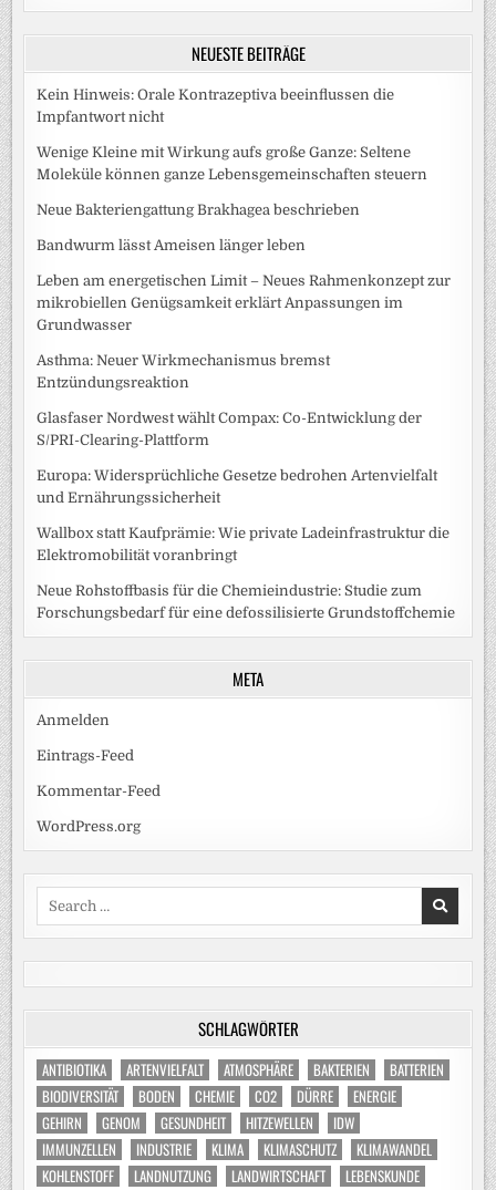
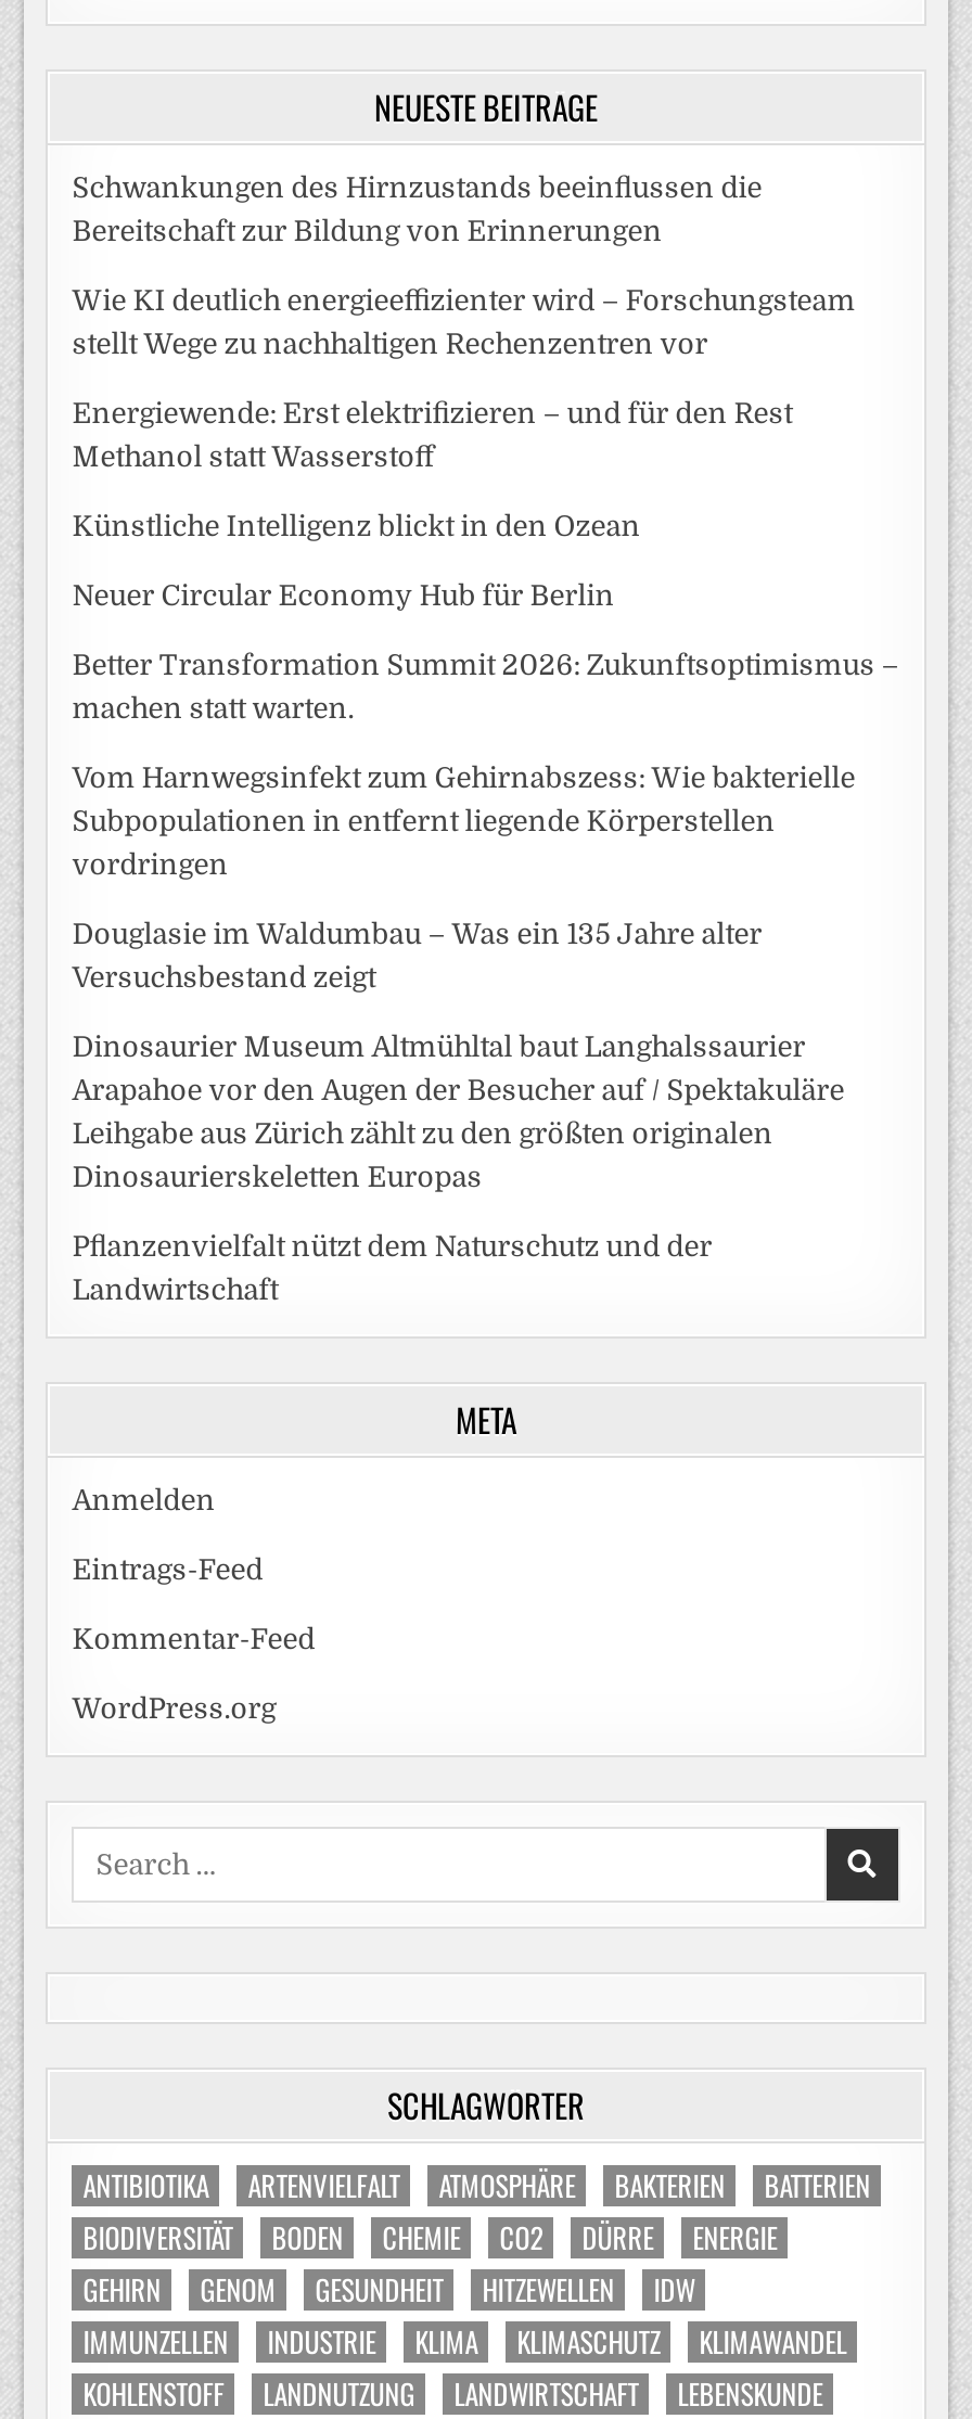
[37,87,394,126] Kein Hinweis: Orale Kontrazeptiva beeinflussen die | Impfantwort nicht -> [72,170,762,246] Schwankungen des Hirnzustands beeinflussen die | Bereitschaft zur Bildung von Erinnerungen
[37,144,428,183] Wenige Kleine mit Wirkung aufs große Ganze: Seltene | Moleküle können ganze Lebensgemeinschaften steuern -> [72,283,855,359] Wie KI deutlich energieeffizienter wird – Forschungsteam | stellt Wege zu nachhaltigen Rechenzentren vor
[37,202,360,219] Neue Bakteriengattung Brakhagea beschrieben -> [72,396,792,472] Energiewende: Erst elektrifizieren – und für den Rest | Methanol statt Wasserstoff
[37,237,306,254] Bandwurm lässt Ameisen länger leben -> [72,509,640,541] Künstliche Intelligenz blickt in den Ozean
[37,273,451,334] Leben am energetischen Limit – Neues Rahmenkonzept zur | mikrobiellen Genügsamkeit erklärt Anpassungen im | Grundwasser -> [72,578,614,611] Neuer Circular Economy Hub für Berlin
[37,353,330,391] Asthma: Neuer Wirkmechanismus bremst | Entzündungsreaktion -> [72,648,899,724] Better Transformation Summit 2026: Zukunftsoptimismus – | machen statt warten.
[37,410,422,449] Glasfaser Nordwest wählt Compax: Co-Entwicklung der | S/PRI-Clearing-Plattform -> [72,760,855,880] Vom Harnwegsinfekt zum Gehirnabszess: Wie bakterielle | Subpopulationen in entfernt liegende Körperstellen | vordringen
[37,468,438,506] Europa: Widersprüchliche Gesetze bedrohen Artenvielfalt | und Ernährungssicherheit -> [72,917,762,993] Douglasie im Waldumbau – Was ein 135 Jahre alter | Versuchsbestand zeigt
[37,525,450,564] Wallbox statt Kaufprämie: Wie private Ladeinfrastruktur die | Elektromobilität voranbringt -> [72,1029,844,1192] Dinosaurier Museum Altmühltal baut Langhalssaurier | Arapahoe vor den Augen der Besucher auf / Spektakuläre | Leihgabe aus Zürich zählt zu den größten originalen | Dinosaurierskeletten Europas
[37,583,455,622] Neue Rohstoffbasis für die Chemieindustrie: Studie zum | Forschungsbedarf für eine defossilisierte Grundstoffchemie -> [72,1229,712,1305] Pflanzenvielfalt nützt dem Naturschutz und der | Landwirtschaft

